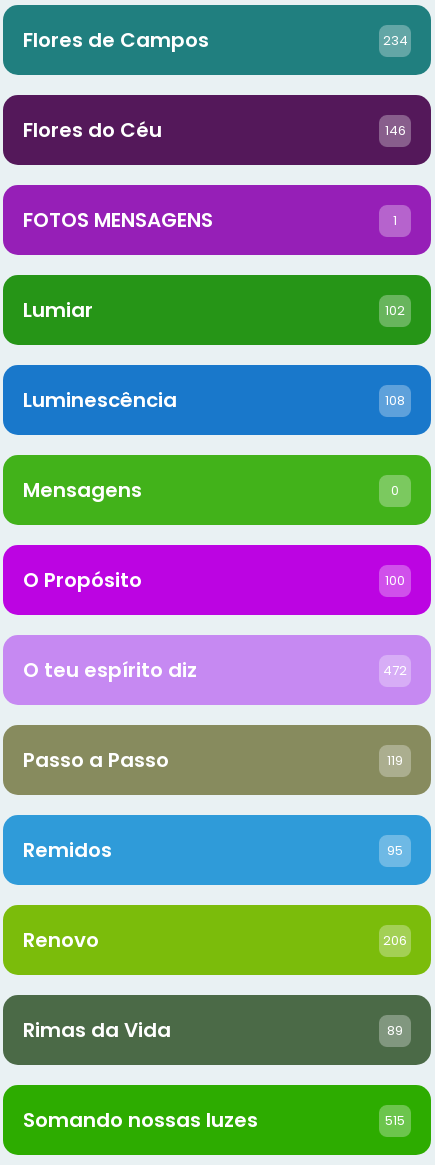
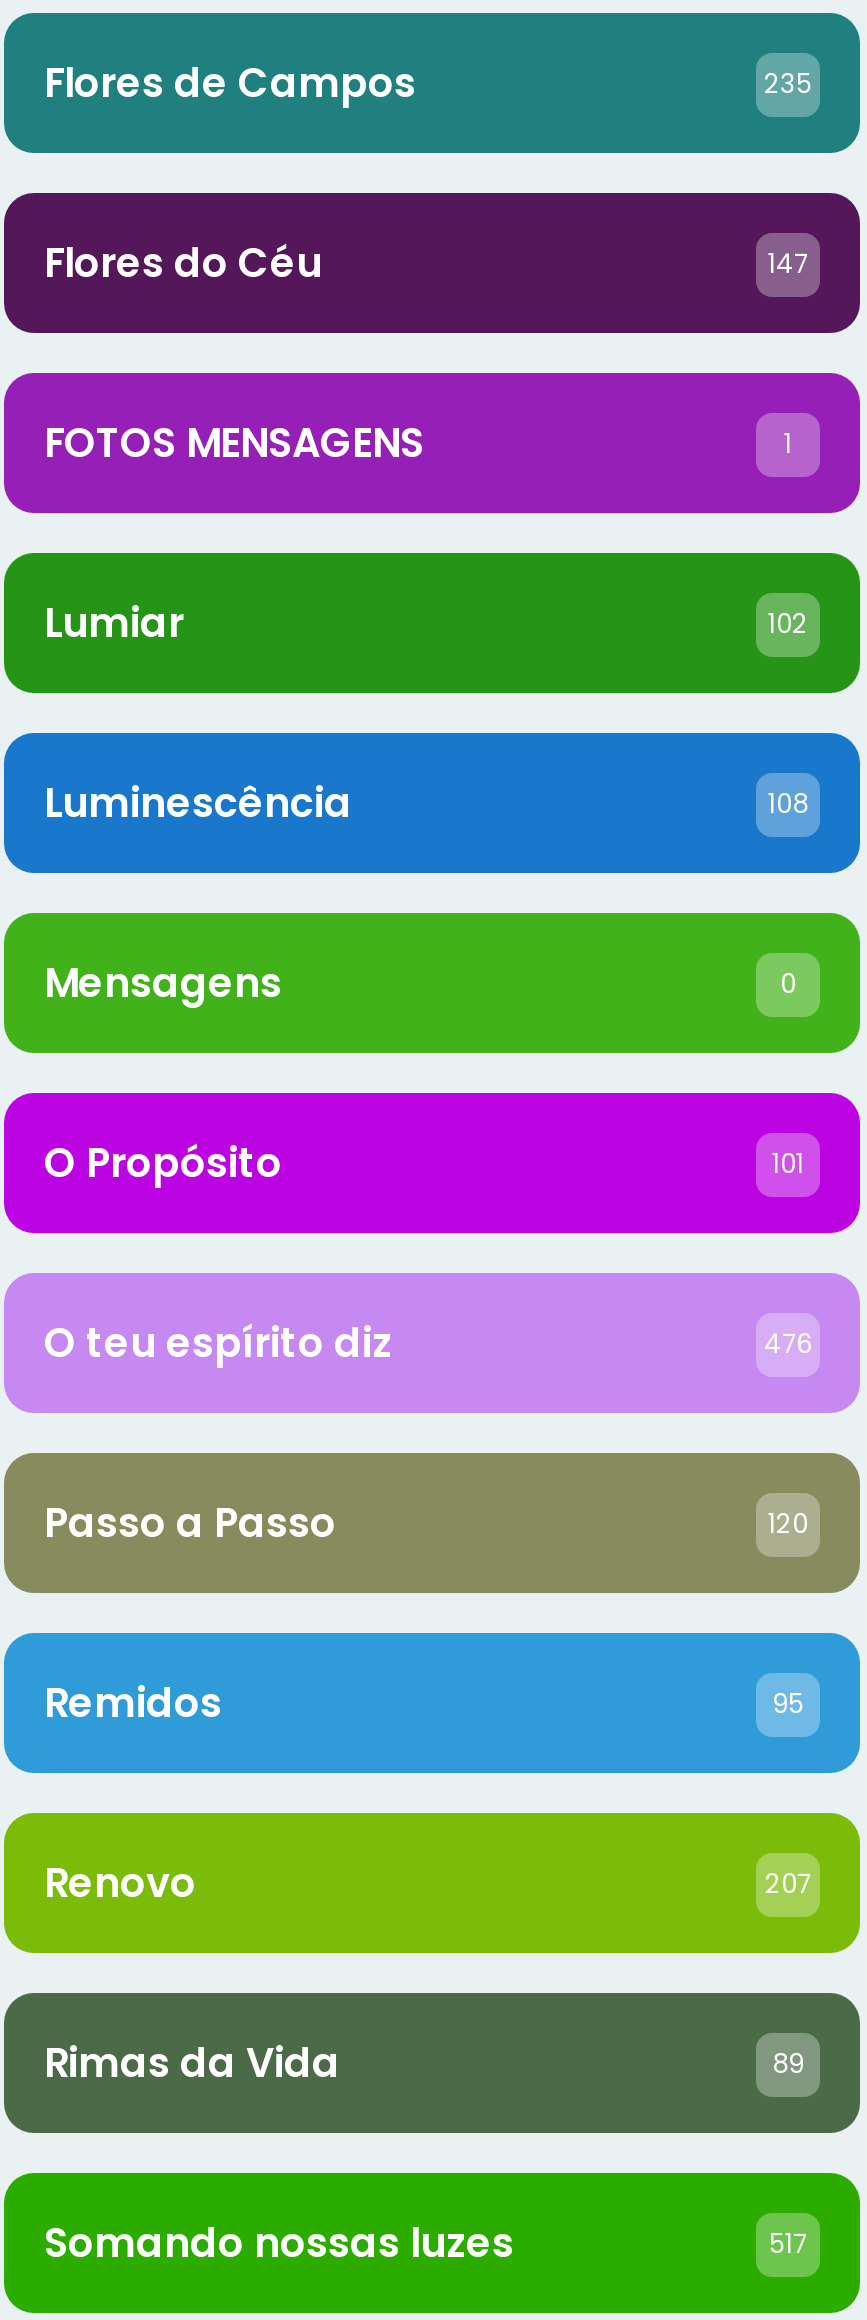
[382,31,407,50] 234 -> [764,66,812,104] 235
[384,121,405,140] 146 -> [768,246,808,284] 147
[385,571,405,590] 100 -> [772,1146,804,1184] 101
[383,661,407,680] 472 -> [764,1326,812,1364] 476
[387,751,403,770] 119 -> [768,1506,808,1544] 120
[383,931,407,950] 206 -> [765,1866,811,1904] 207
[385,1111,405,1130] 515 -> [769,2226,807,2264] 517

